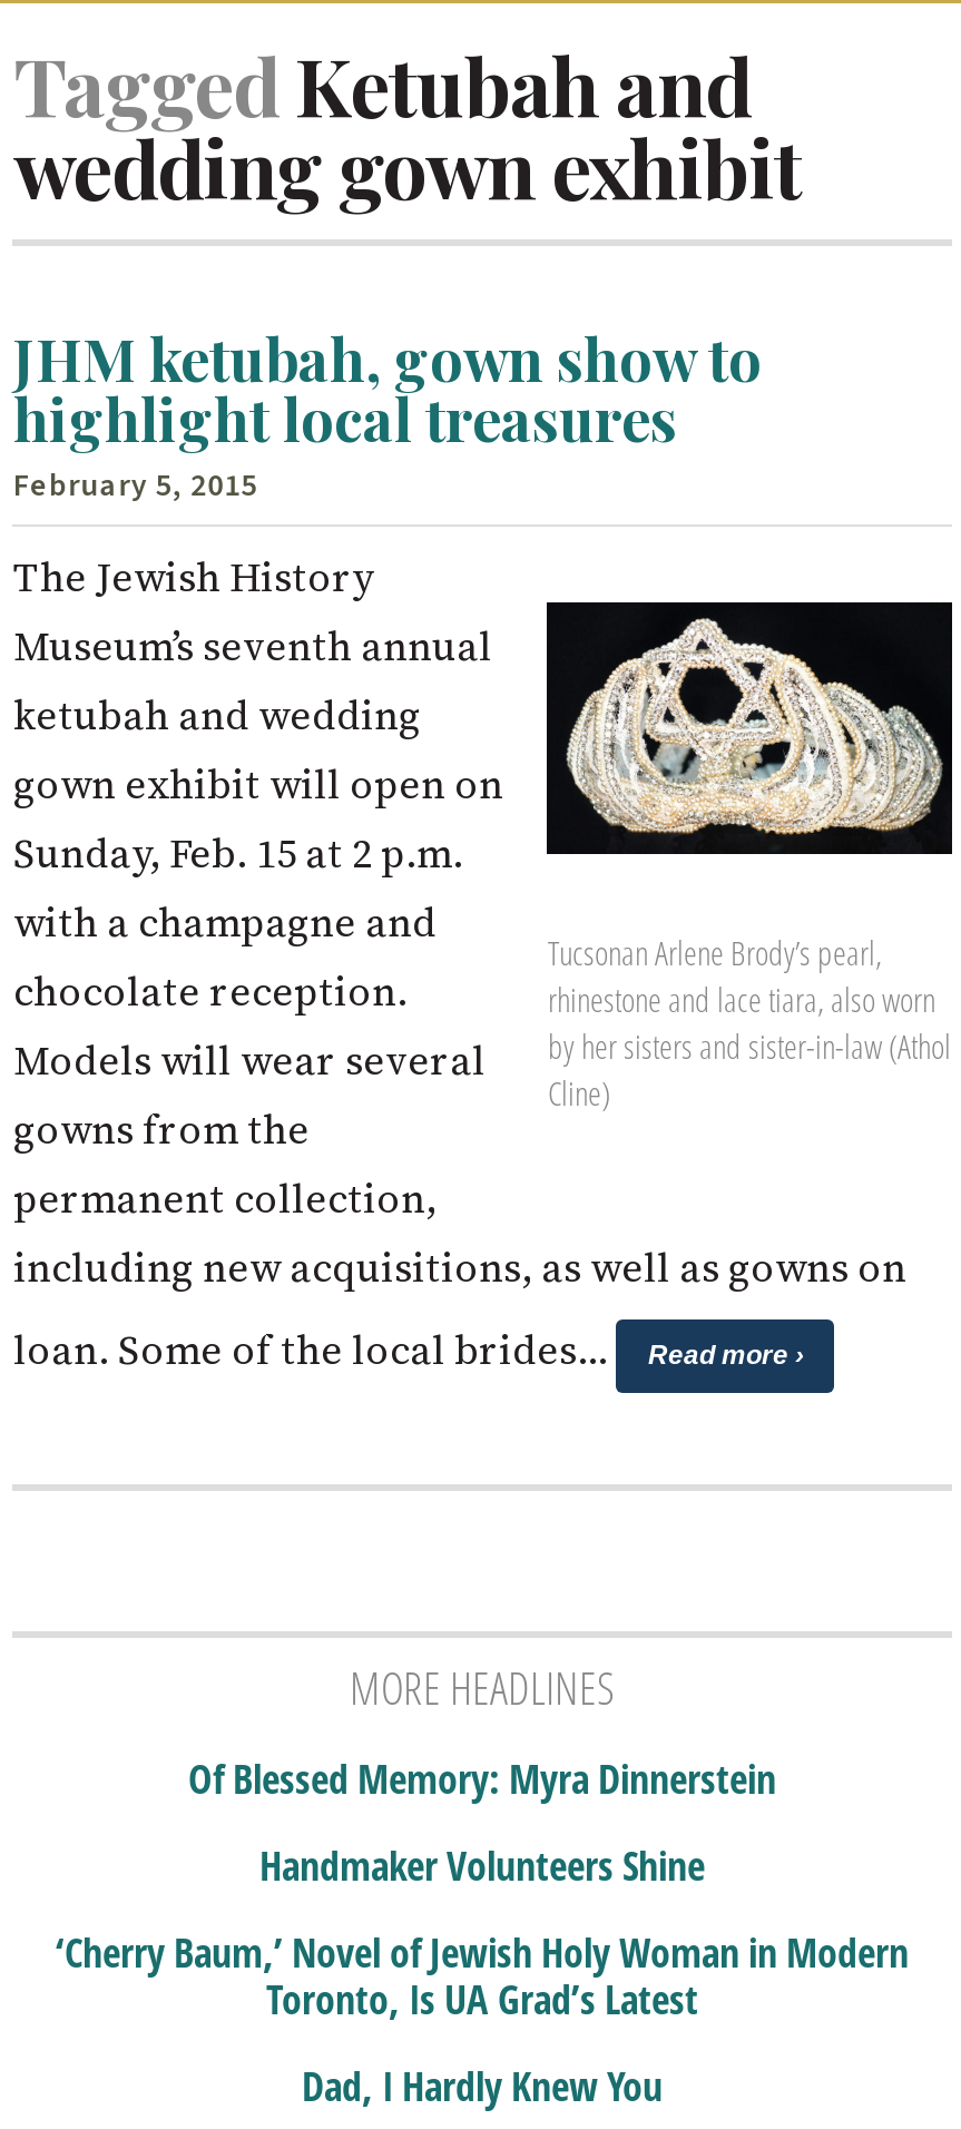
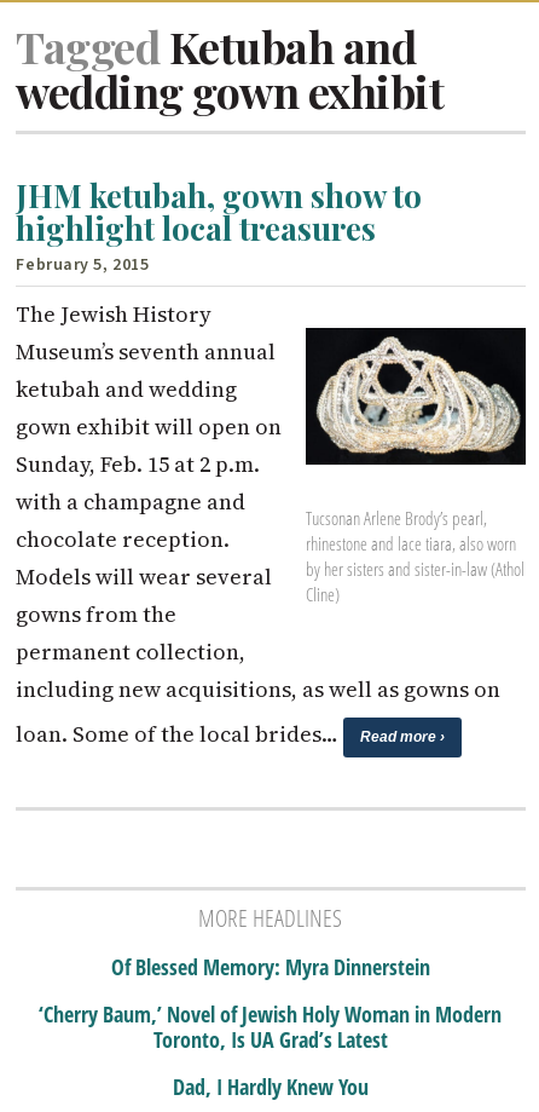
[259,1838,705,1892] Handmaker Volunteers Shine -> none

